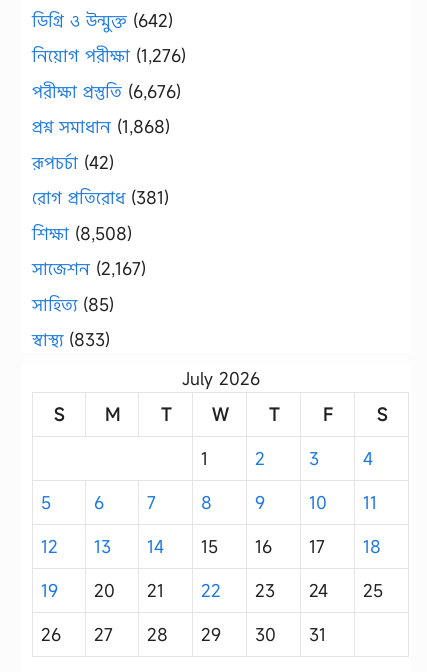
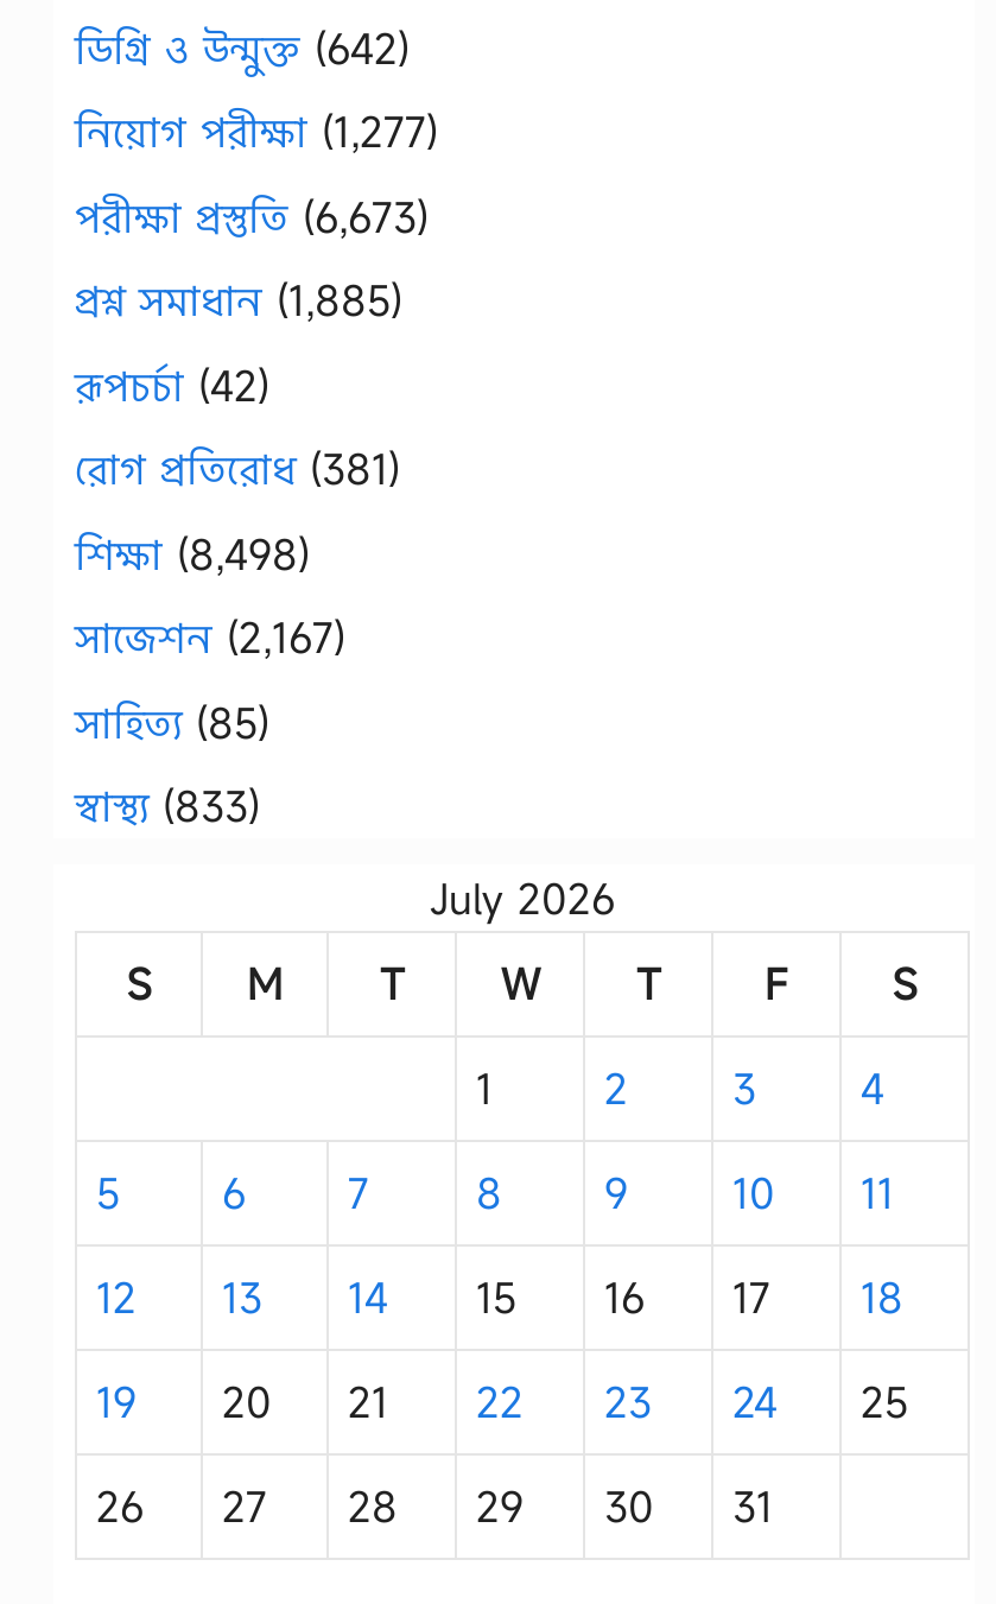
[32,44,186,67] নিয়োগ পরীক্ষা (1,276) -> [75,104,438,159] নিয়োগ পরীক্ষা (1,277)
[32,79,181,102] পরীক্ষা প্রস্তুতি (6,676) -> [75,189,429,243] পরীক্ষা প্রস্তুতি (6,673)
[32,115,170,138] প্রশ্ন সমাধান (1,868) -> [75,273,402,328] প্রশ্ন সমাধান (1,885)
[32,221,132,244] শিক্ষা (8,508) -> [75,526,310,581] শিক্ষা (8,498)

